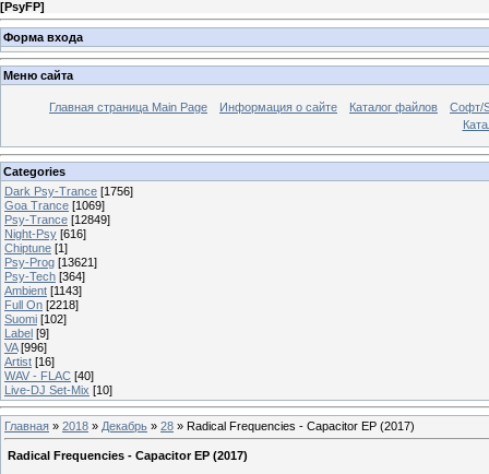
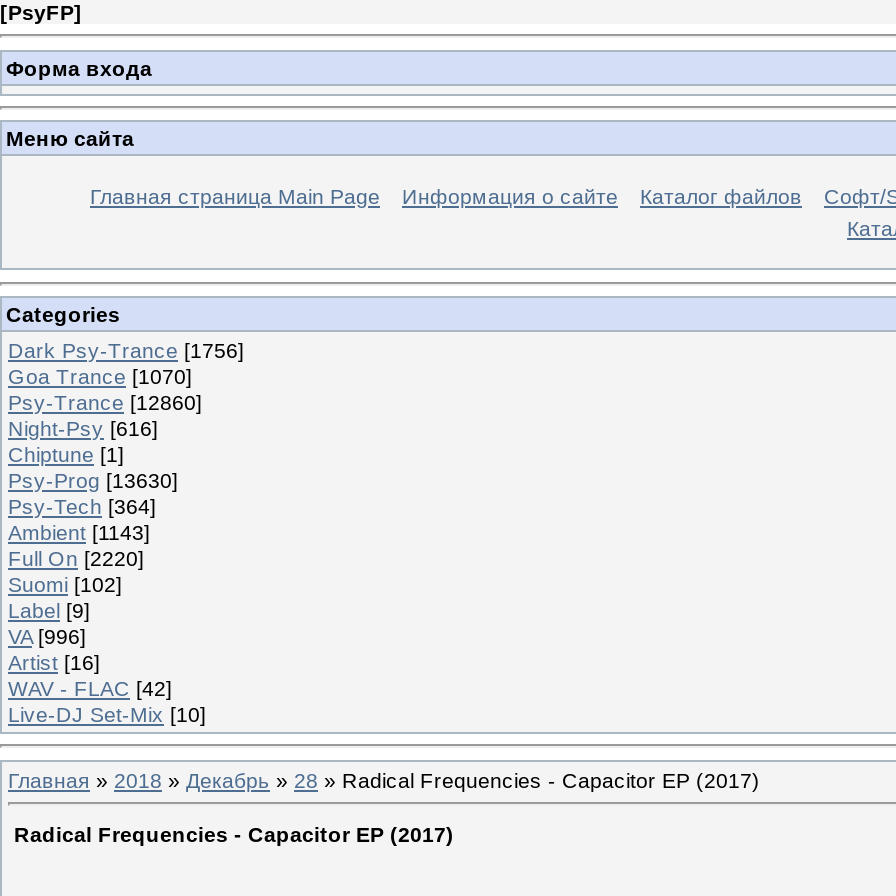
[4,199,105,212] Goa Trance [1069] -> [8,364,192,388] Goa Trance [1070]
[4,213,110,226] Psy-Trance [12849] -> [8,390,202,414] Psy-Trance [12860]
[4,256,97,269] Psy-Prog [13621] -> [8,468,178,492] Psy-Prog [13630]
[4,298,79,311] Full On [2218] -> [8,546,144,570] Full On [2220]
[4,369,94,382] WAV - FLAC [40] -> [8,676,172,700] WAV - FLAC [42]

